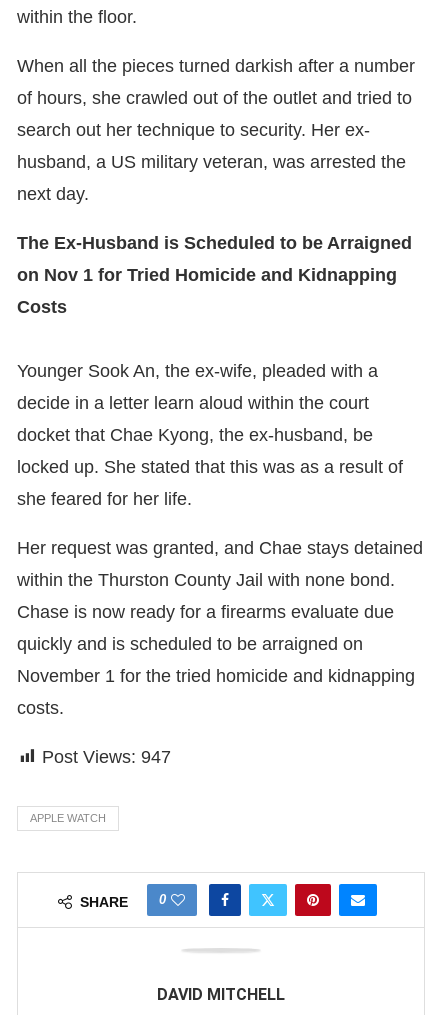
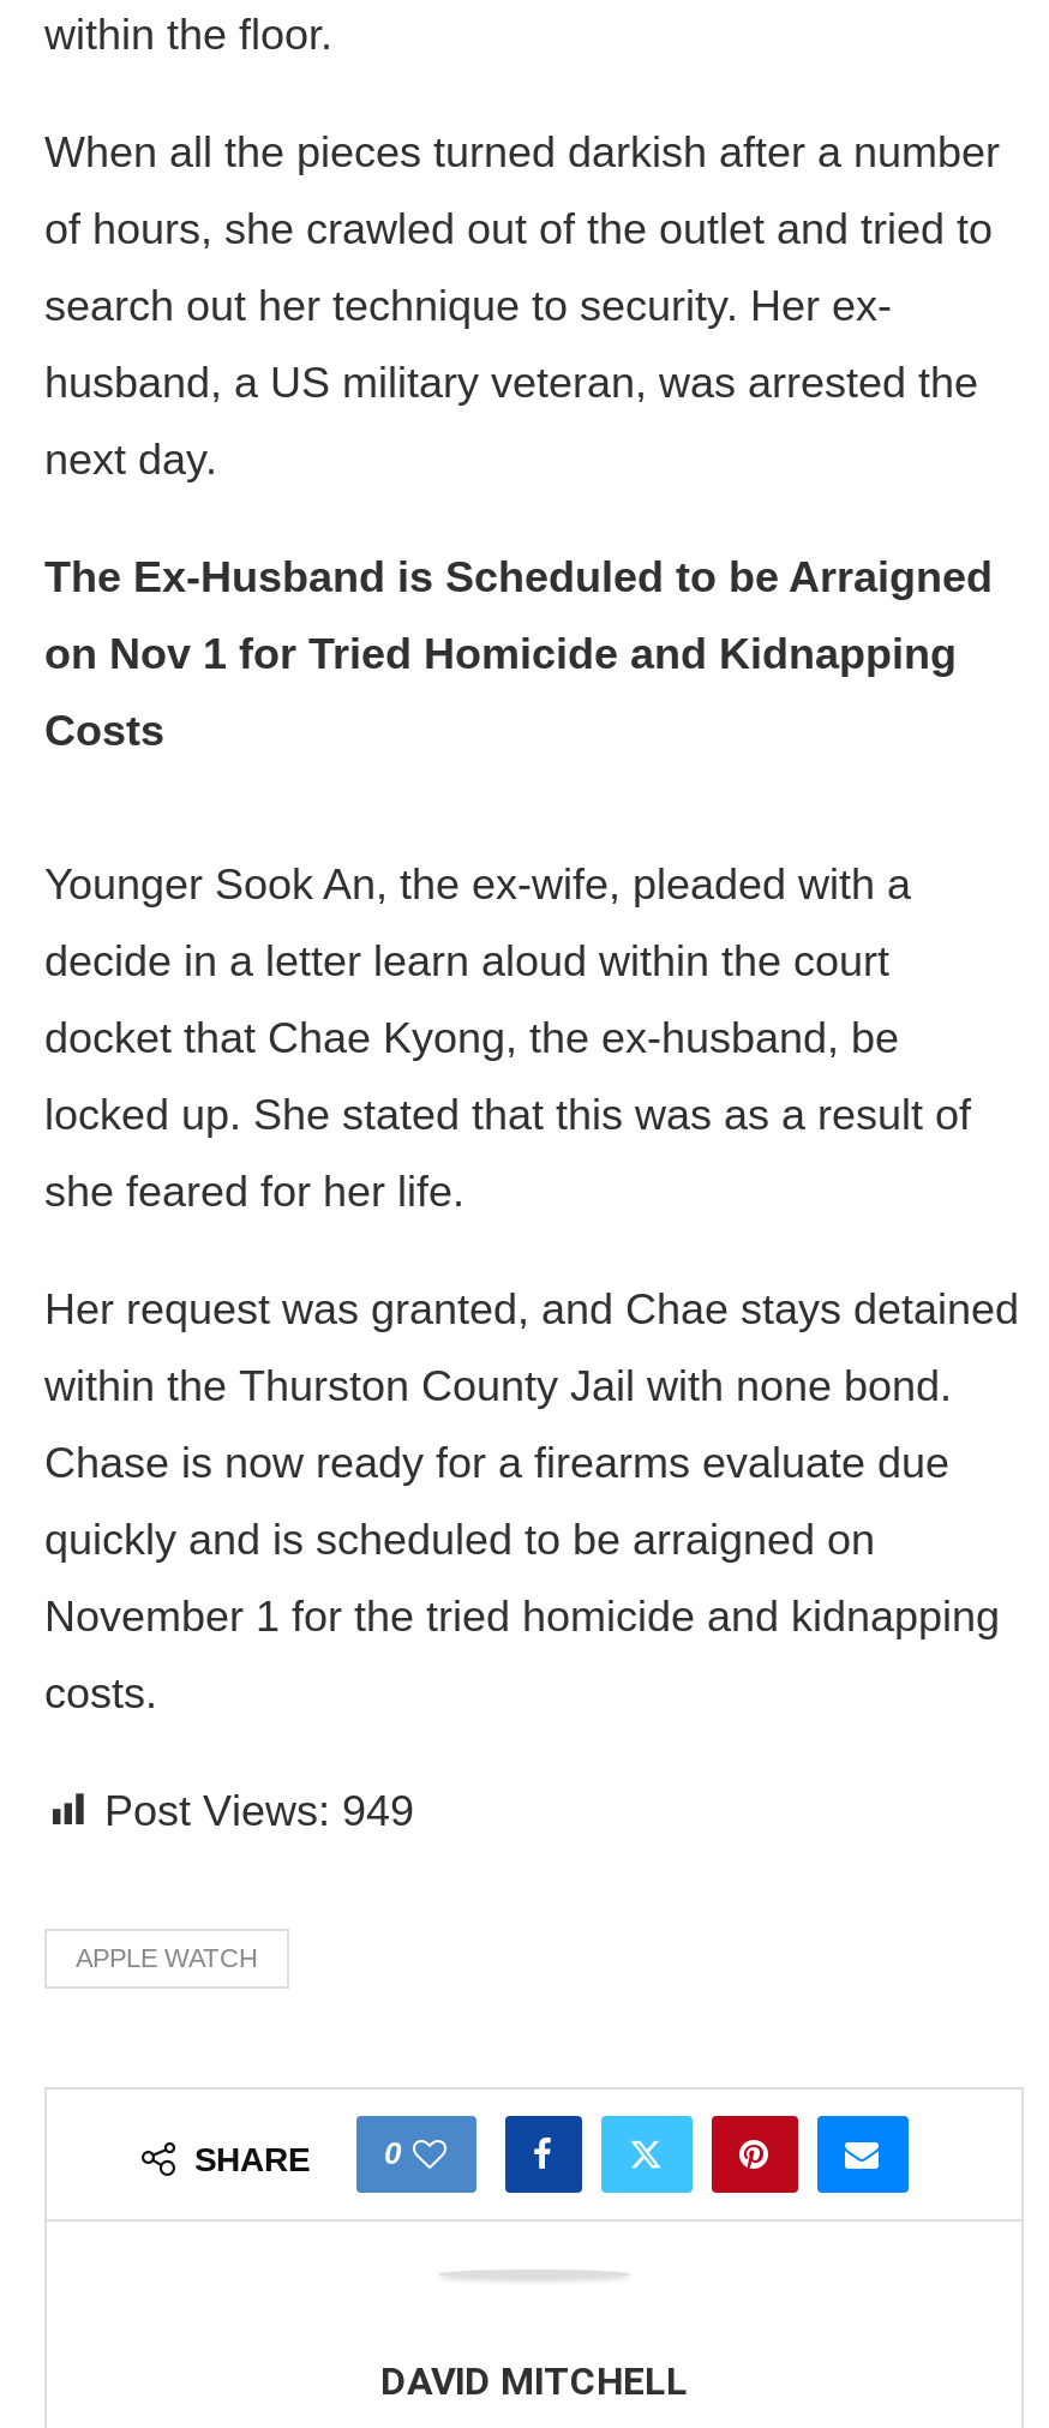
[42,747,171,767] Post Views: 947 -> [104,1787,414,1835] Post Views: 949

